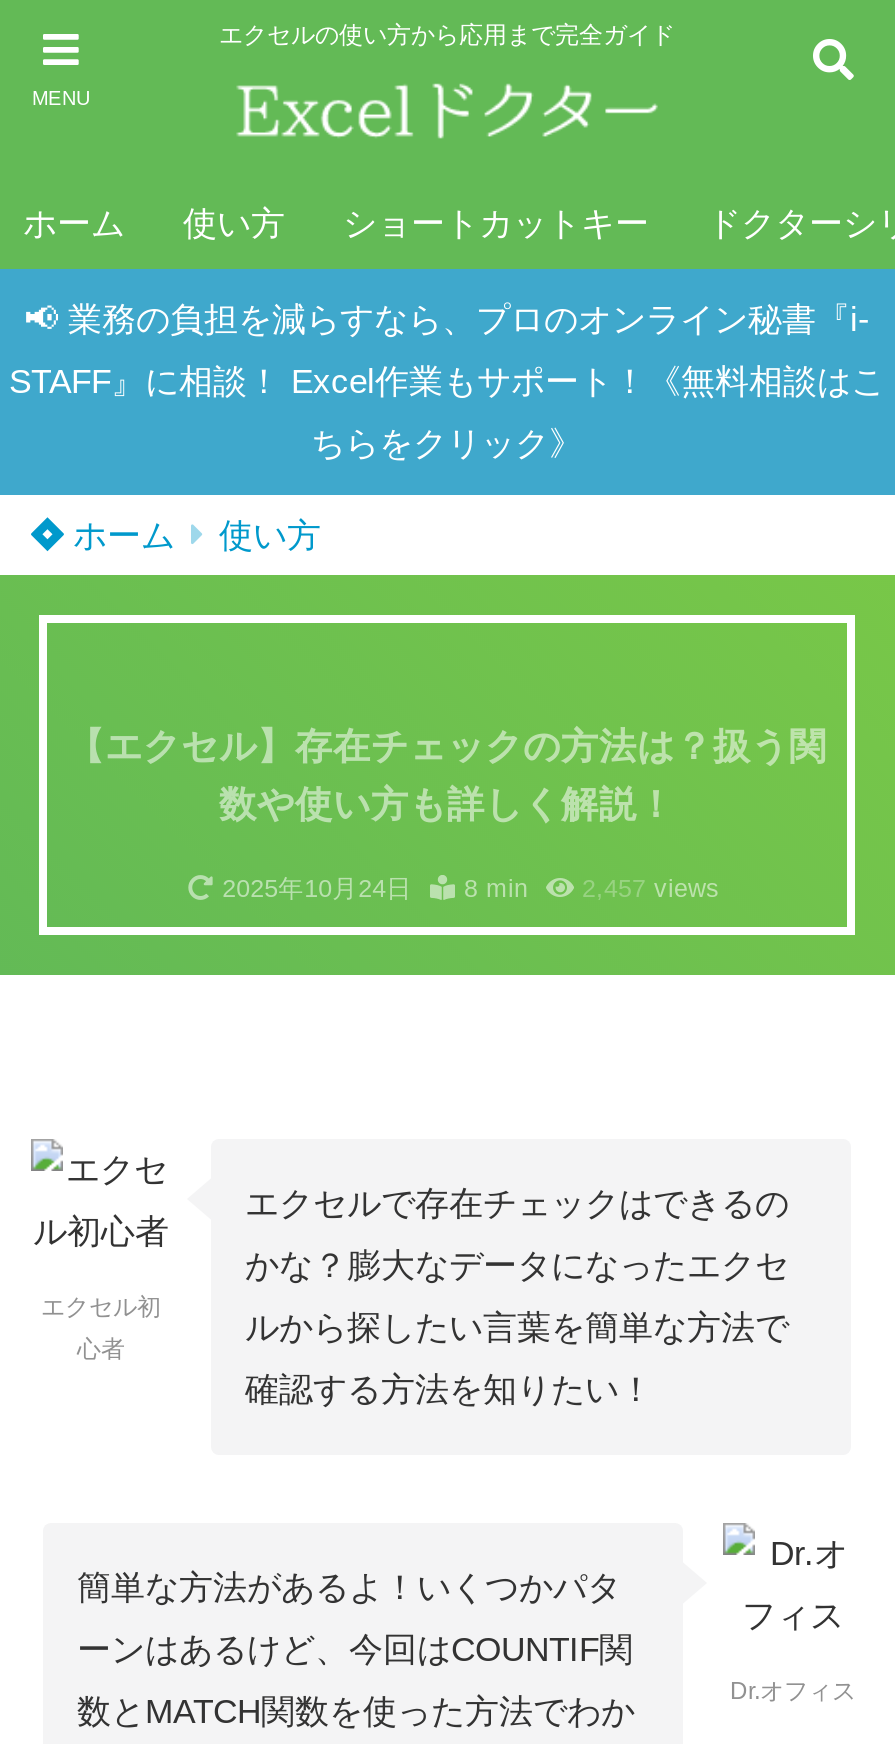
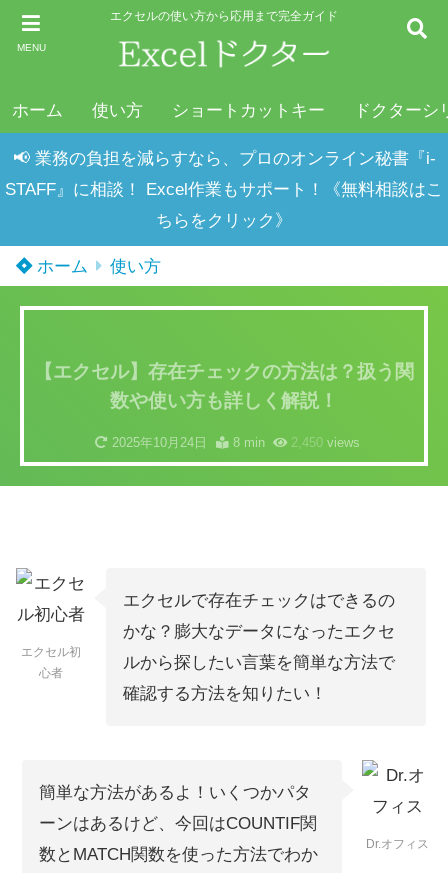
[222,875,720,903] 2025年10月24日 8 min 2,457 views -> [112,436,360,450] 2025年10月24日 8 min 2,450 views

